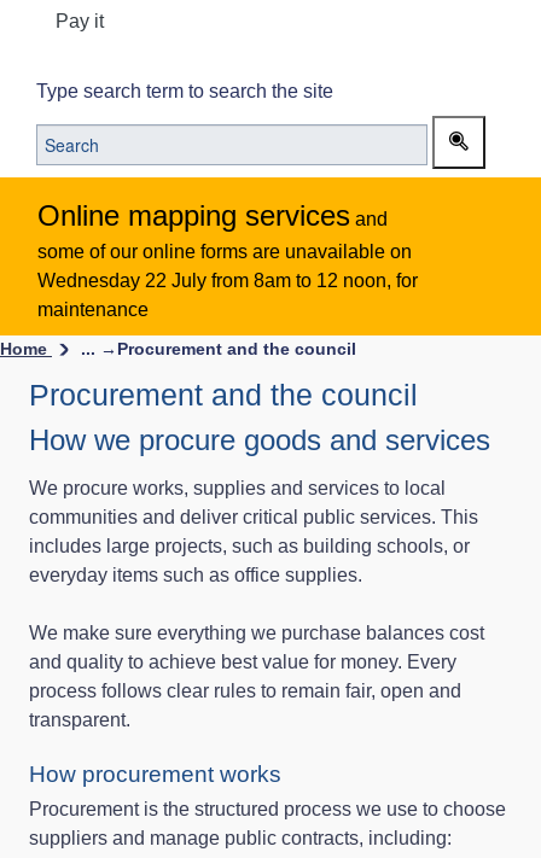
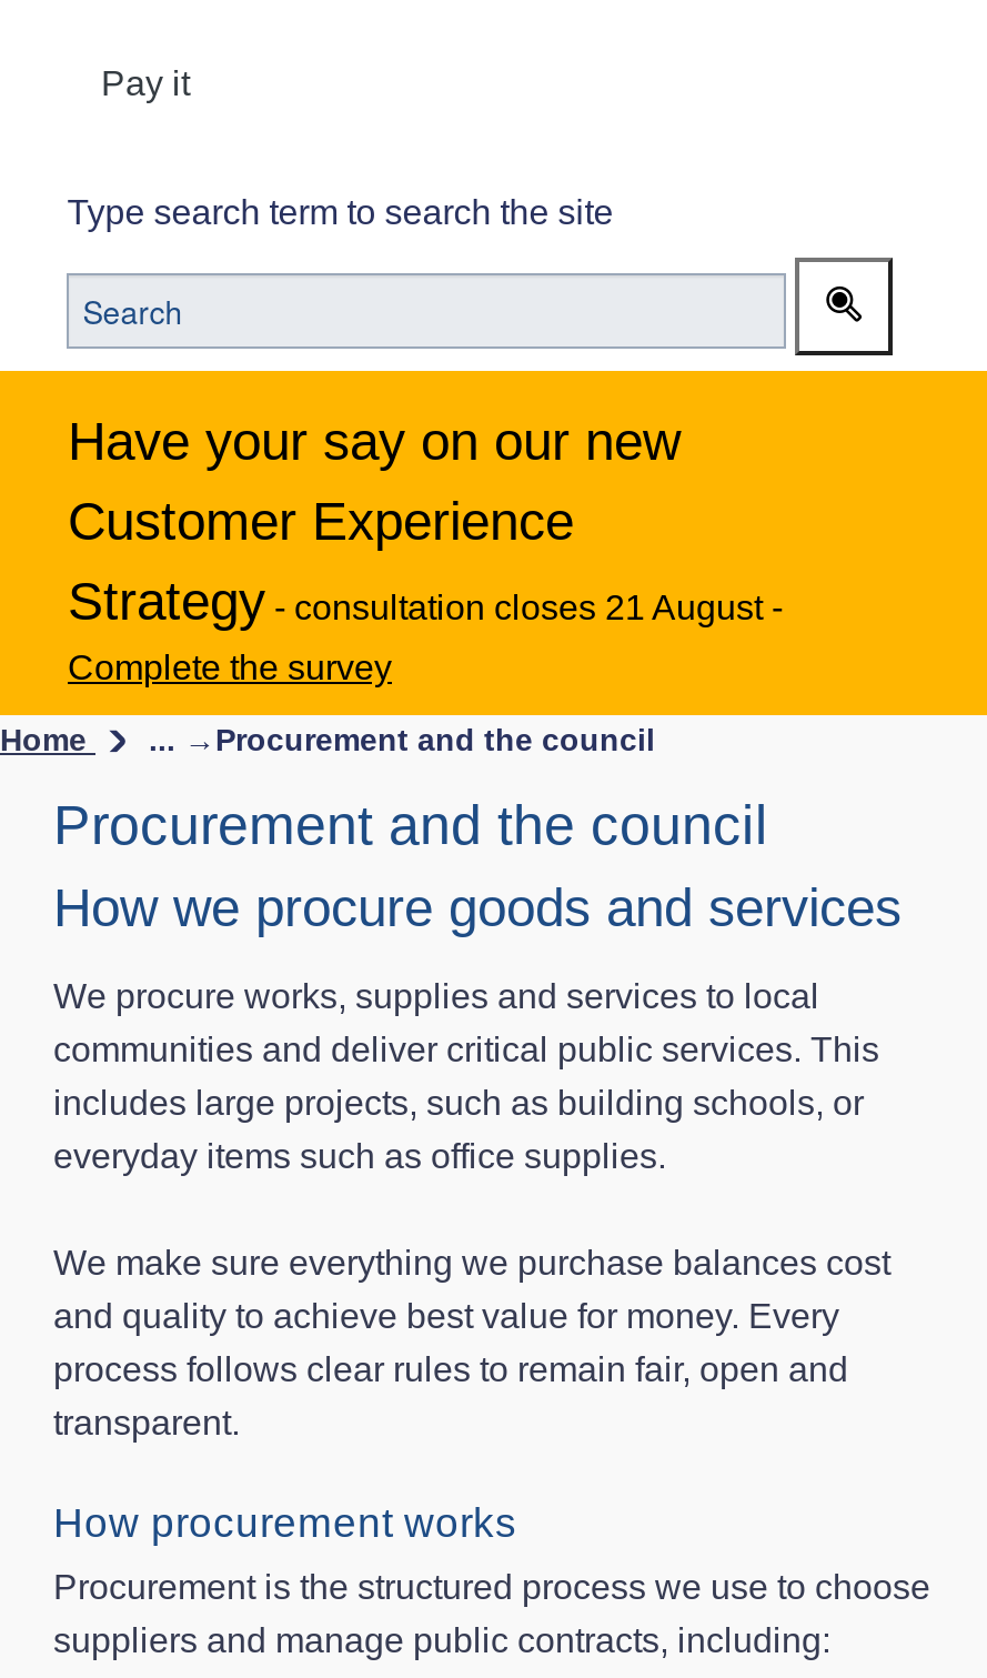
[37,199,417,319] Online mapping services and | some of our online forms are unavailable on | Wednesday 22 July from 8am to 12 noon, for | maintenance -> [68,410,783,685] Have your say on our new | Customer Experience | Strategy - consultation closes 21 August - | Complete the survey

